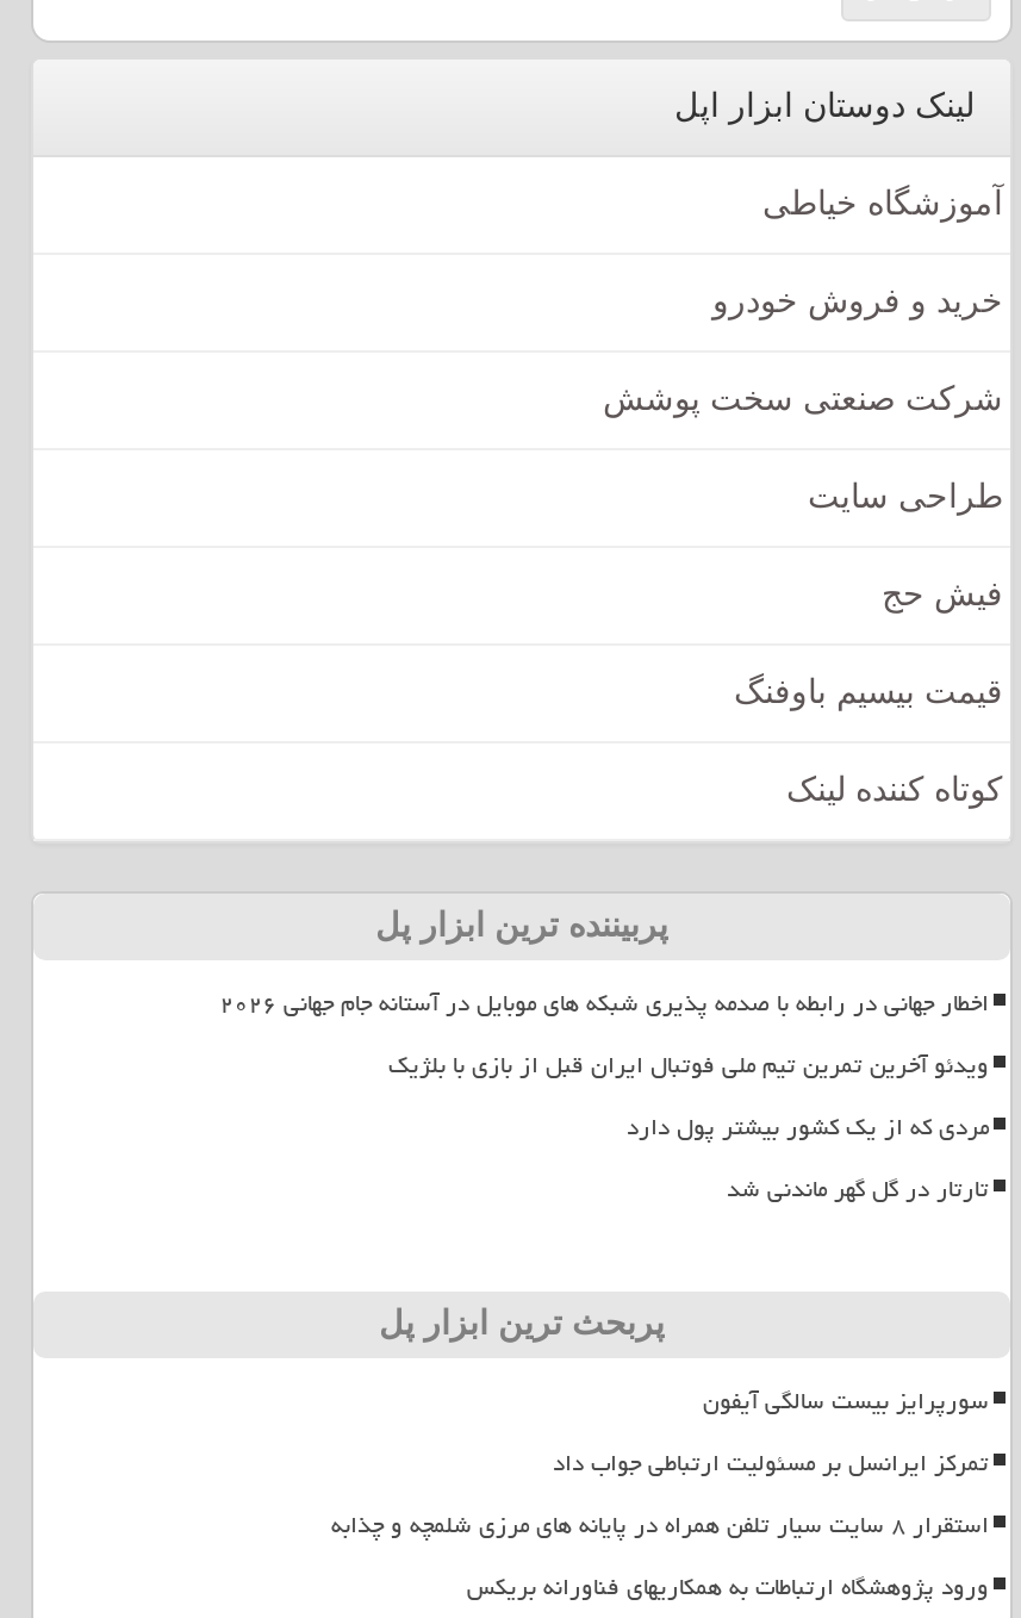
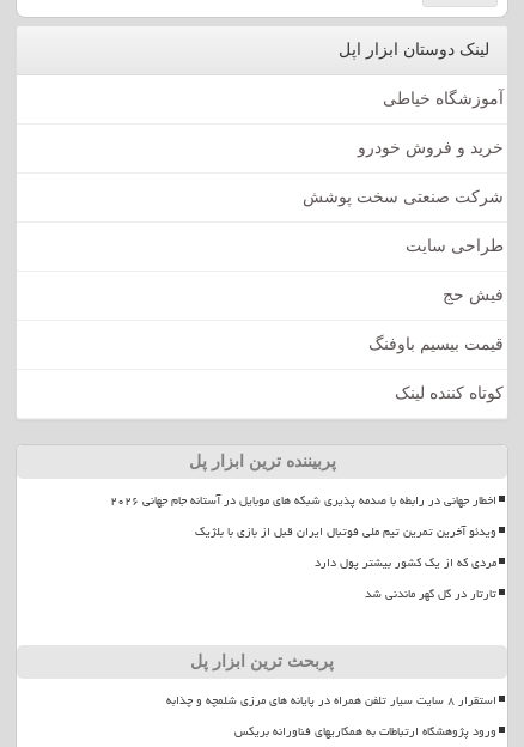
[553,1376,989,1486] سورپرایز بیست سالگی آیفون | تمرکز ایرانسل بر مسئولیت ارتباطی جواب داد -> none

